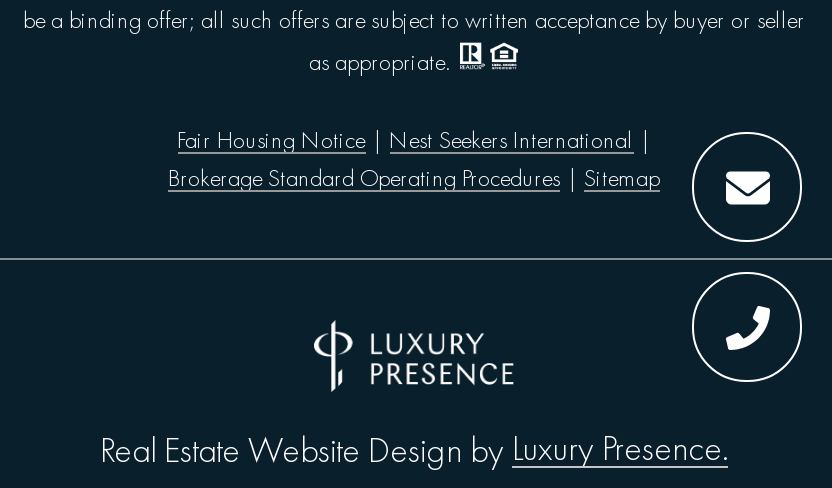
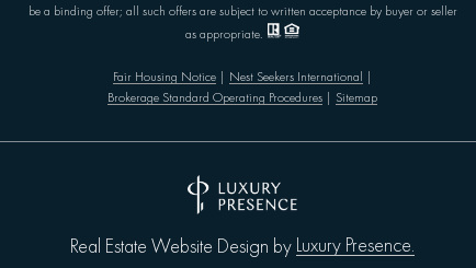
[690,130,804,244] [image] -> none
[690,270,804,384] [image] -> none

